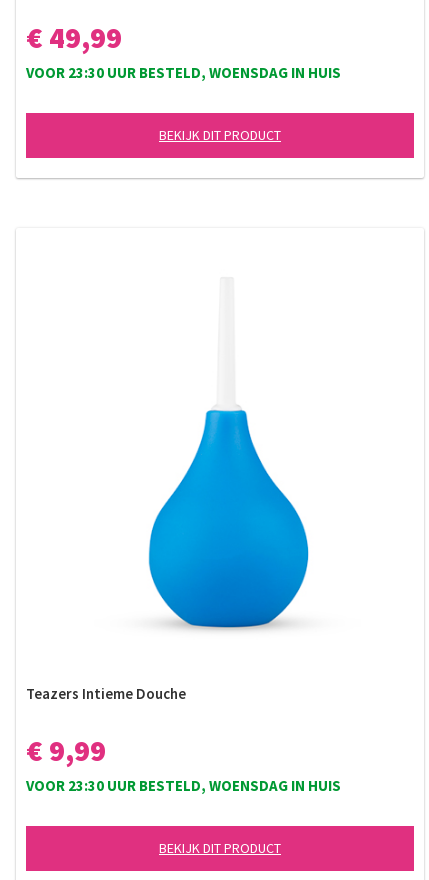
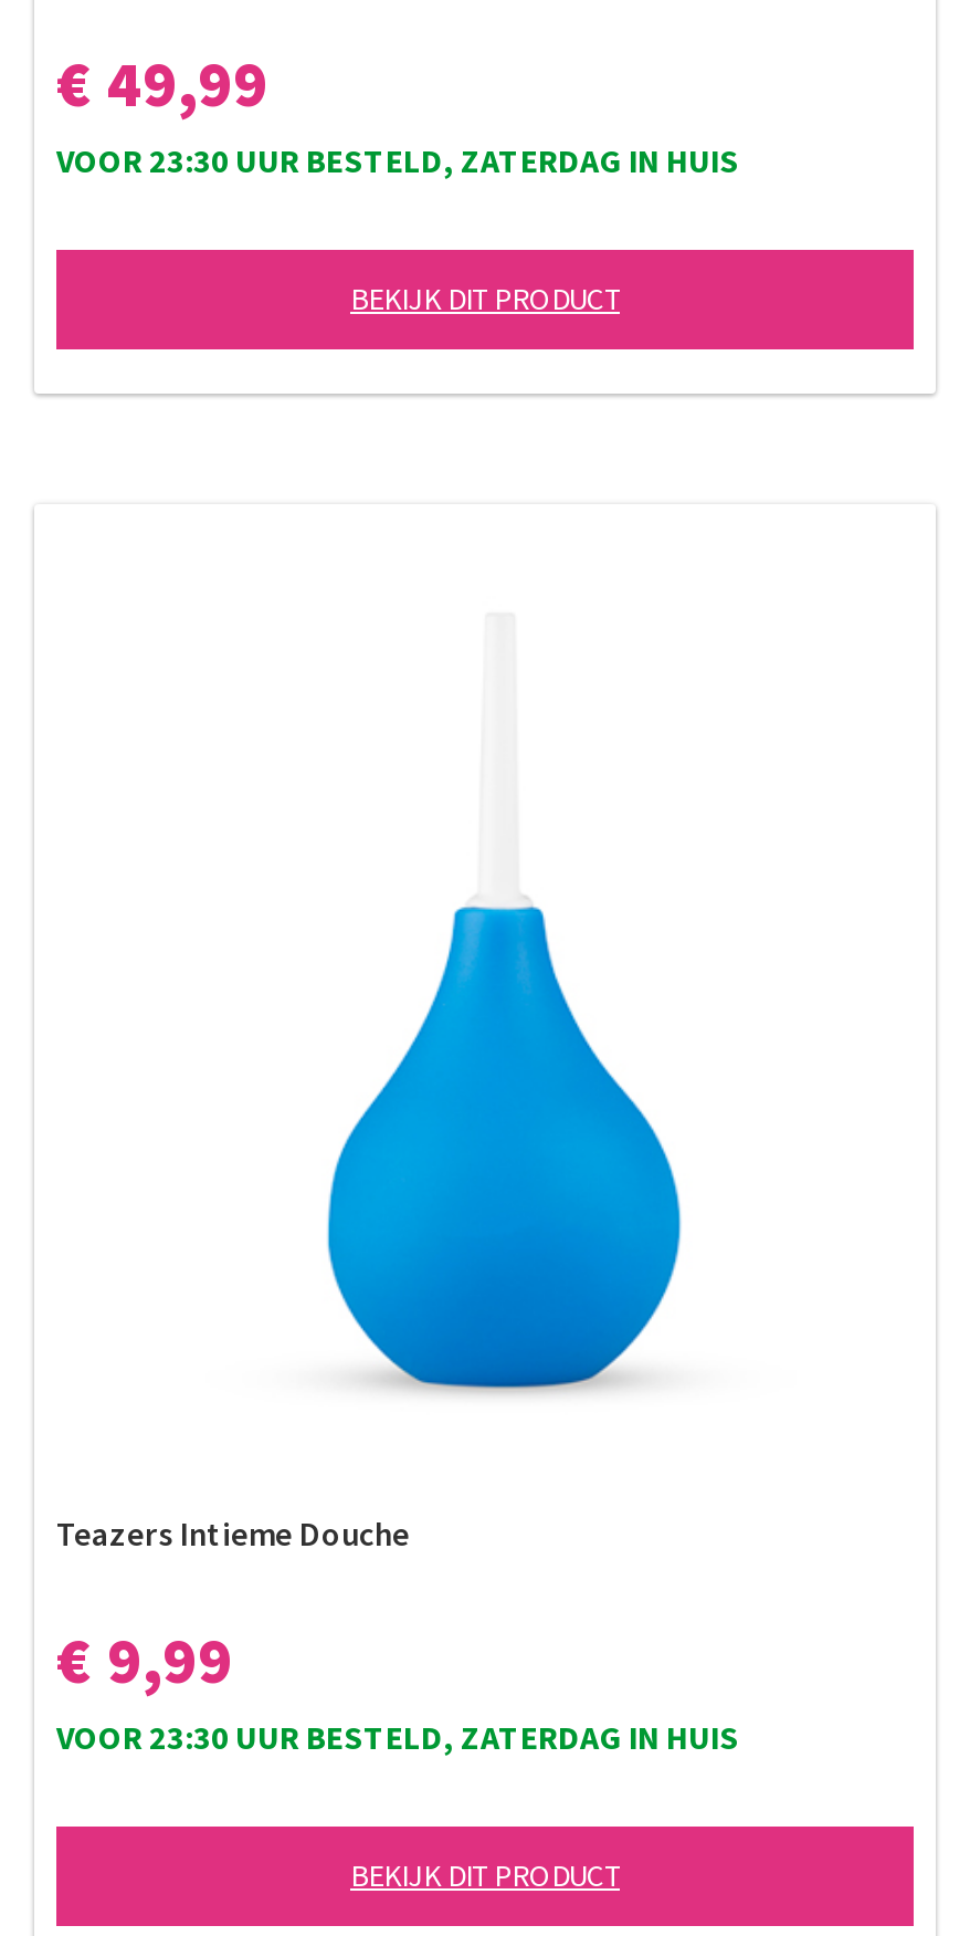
[26,63,341,82] VOOR 23:30 UUR BESTELD, WOENSDAG IN HUIS -> [56,139,739,181] VOOR 23:30 UUR BESTELD, ZATERDAG IN HUIS
[26,776,341,795] VOOR 23:30 UUR BESTELD, WOENSDAG IN HUIS -> [56,1716,739,1758] VOOR 23:30 UUR BESTELD, ZATERDAG IN HUIS

